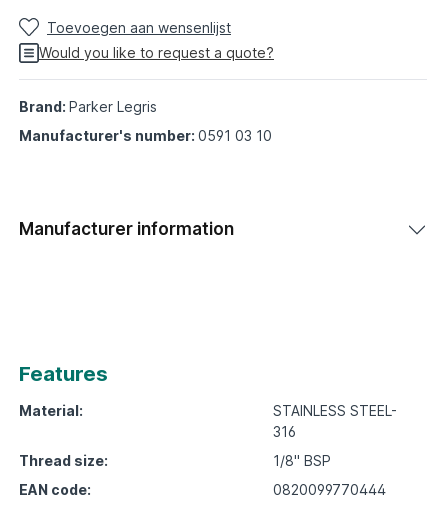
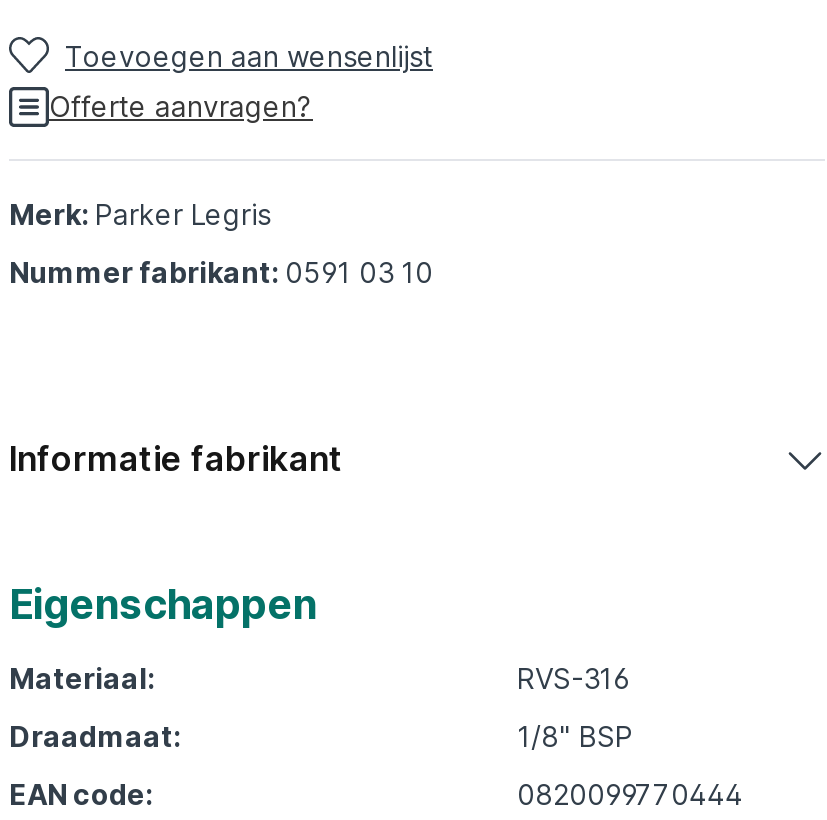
[39,44,274,61] Would you like to request a quote? -> [49,89,313,123] Offerte aanvragen?
[19,98,157,115] Brand: Parker Legris -> [9,197,271,231] Merk: Parker Legris
[19,127,272,144] Manufacturer's number: 0591 03 10 -> [9,255,433,289] Nummer fabrikant: 0591 03 10
[19,219,234,239] Manufacturer information -> [9,439,343,479] Informatie fabrikant
[19,361,108,386] Features -> [9,579,317,629] Eigenschappen
[19,402,397,440] Material: | STAINLESS STEEL- | 316 -> [9,661,629,695] Materiaal: | RVS-316
[19,452,108,469] Thread size: -> [9,719,181,753] Draadmaat:

